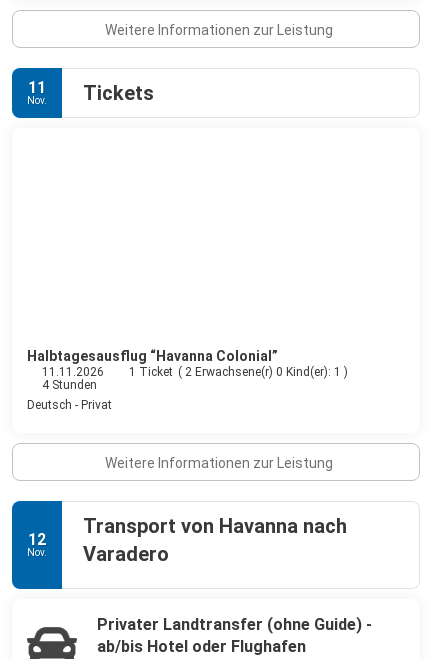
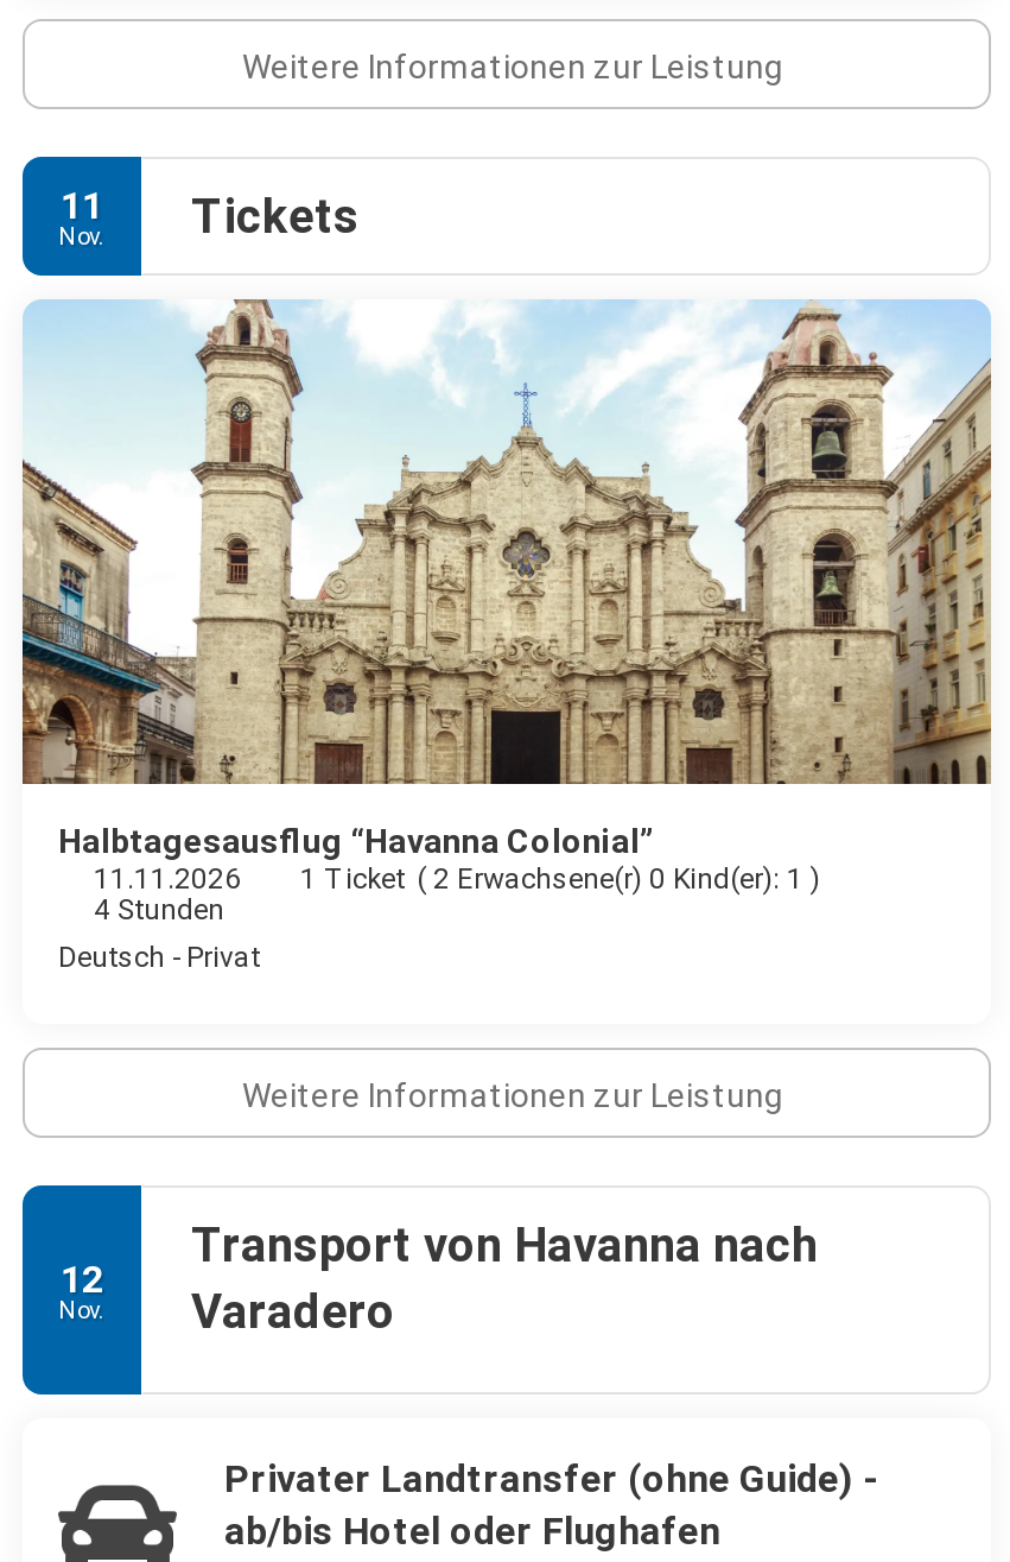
none -> [20,298,993,788] [image]

